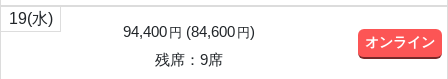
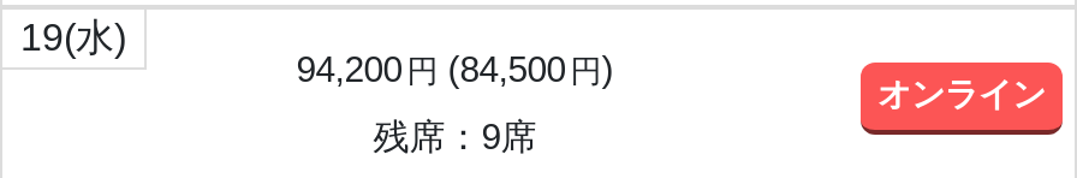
[123,23,255,40] 94,400 円 (84,600 円) -> [296,48,614,89] 94,200 円 (84,500 円)

